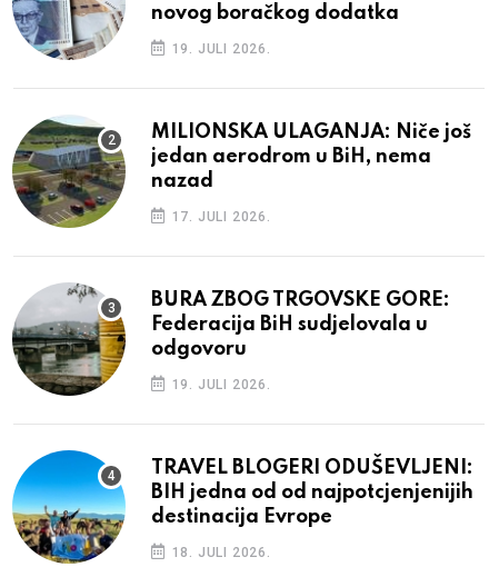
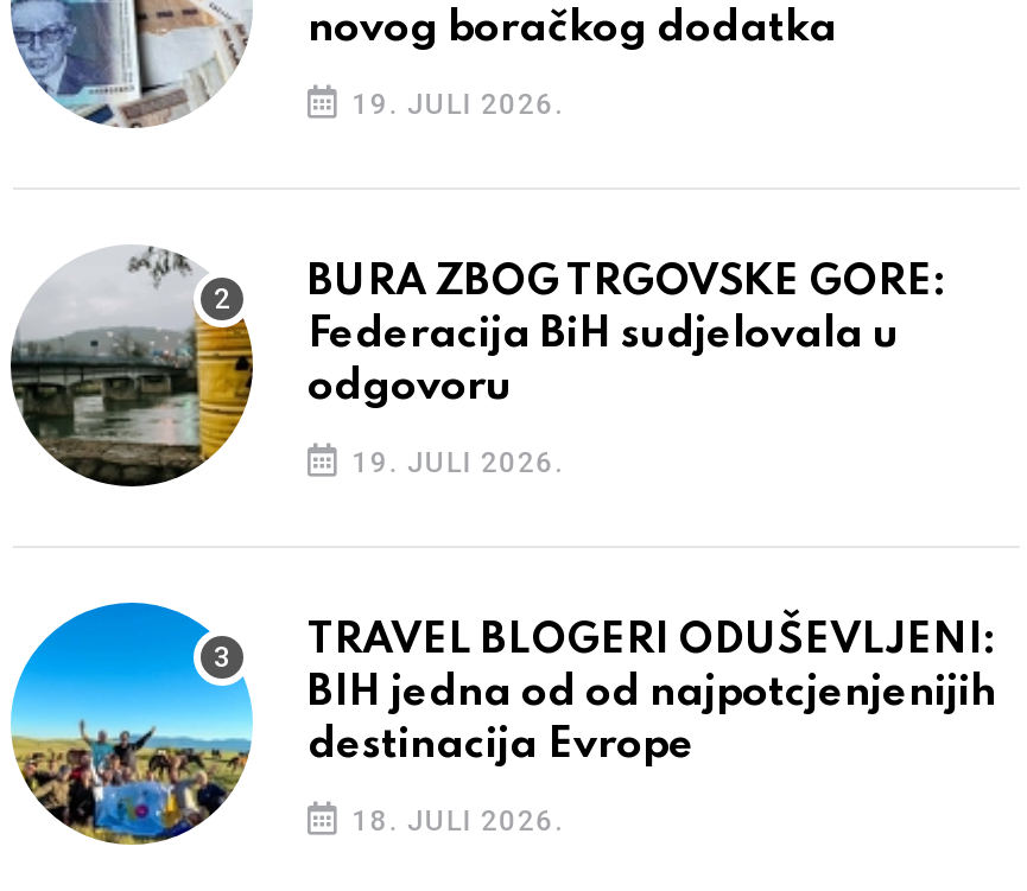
[12,117,471,228] [image] | MILIONSKA ULAGANJA: Niče još | jedan aerodrom u BiH, nema | nazad | 17. JULI 2026. -> none

